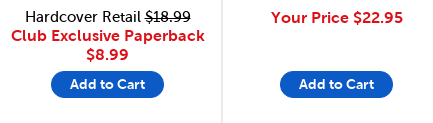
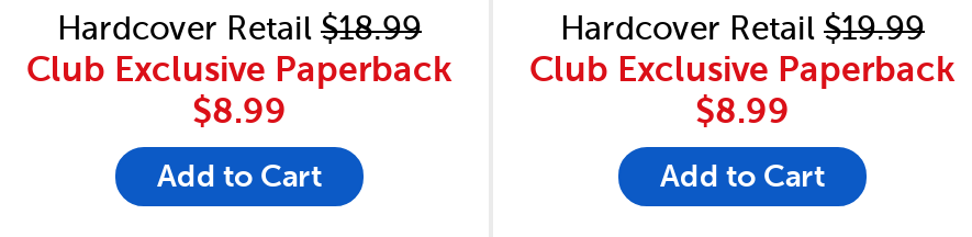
[270,8,402,25] Your Price $22.95 -> [529,10,956,128] Hardcover Retail $19.99 | Club Exclusive Paperback | $8.99

